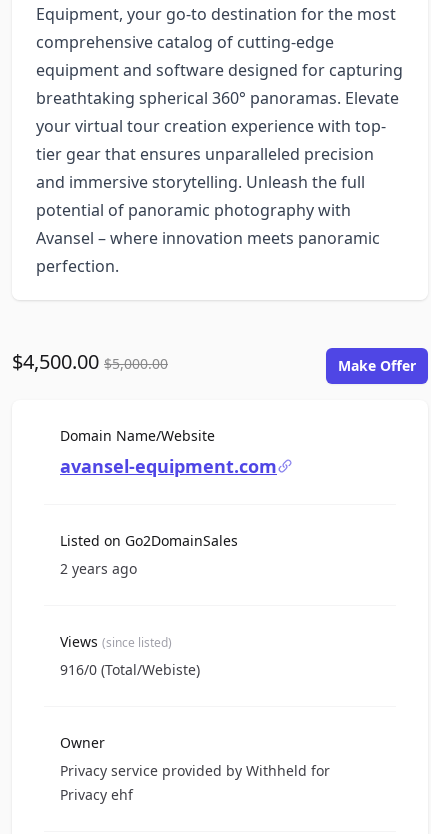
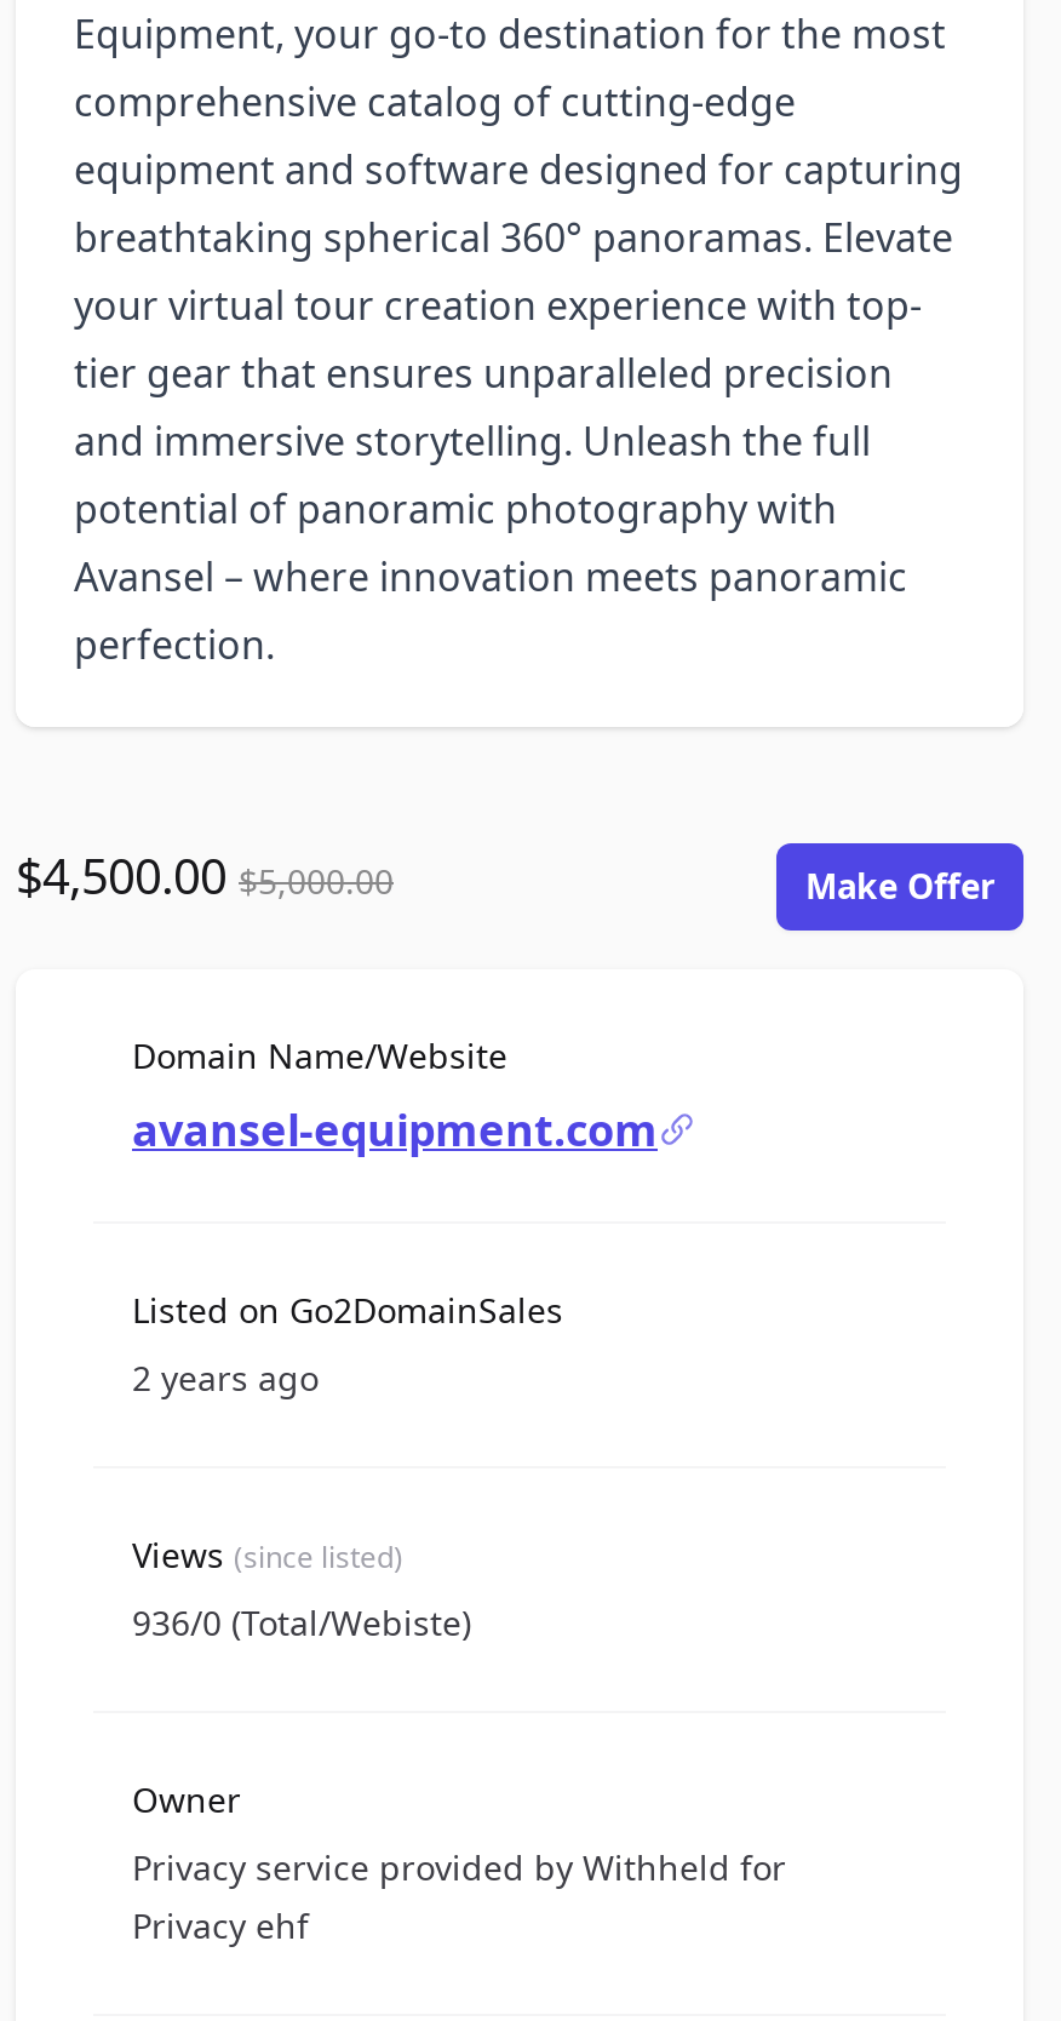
[60,660,200,679] 916/0 (Total/Webiste) -> [132,1600,471,1646] 936/0 (Total/Webiste)

